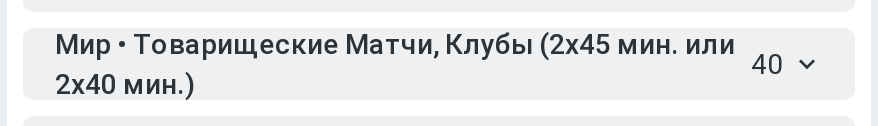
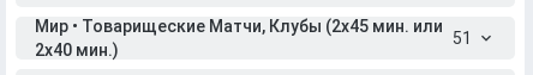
[751,48,783,80] 40 -> [453,29,472,48] 51

